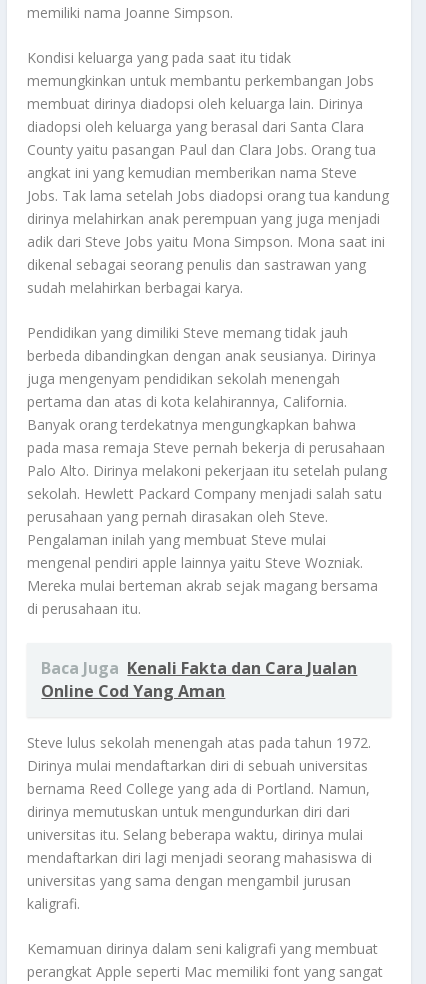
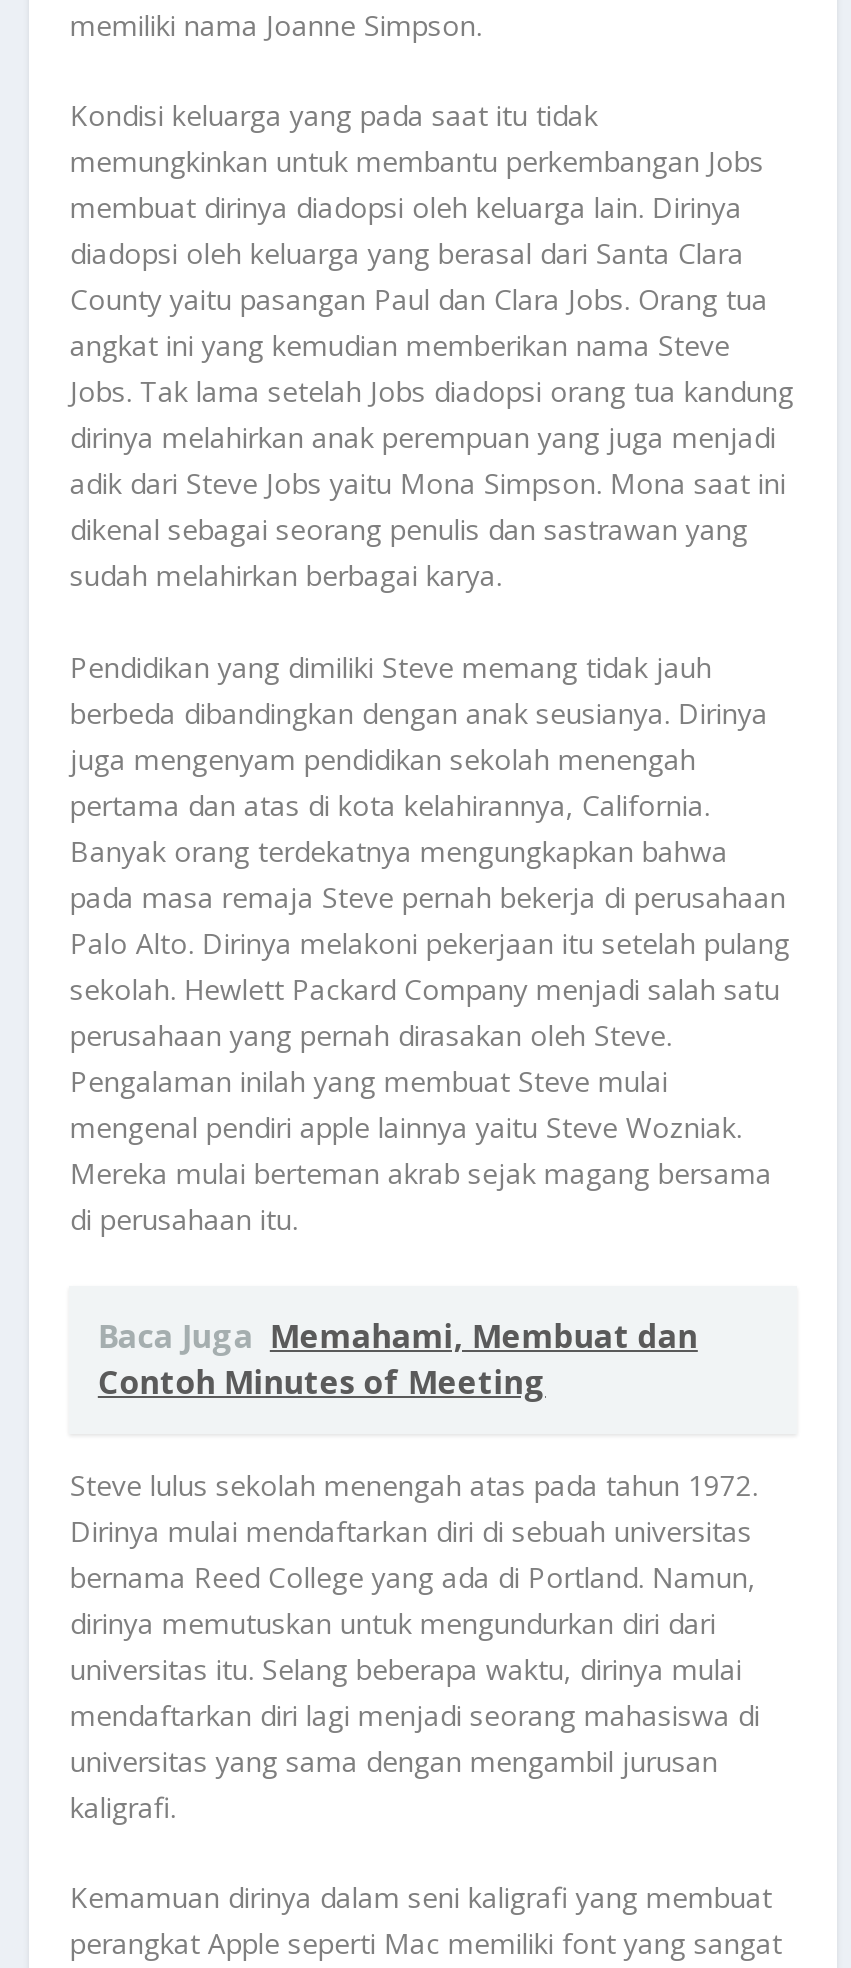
[41,657,357,702] Baca Juga Kenali Fakta dan Cara Jualan | Online Cod Yang Aman -> [98,1314,698,1404] Baca Juga Memahami, Membuat dan | Contoh Minutes of Meeting

